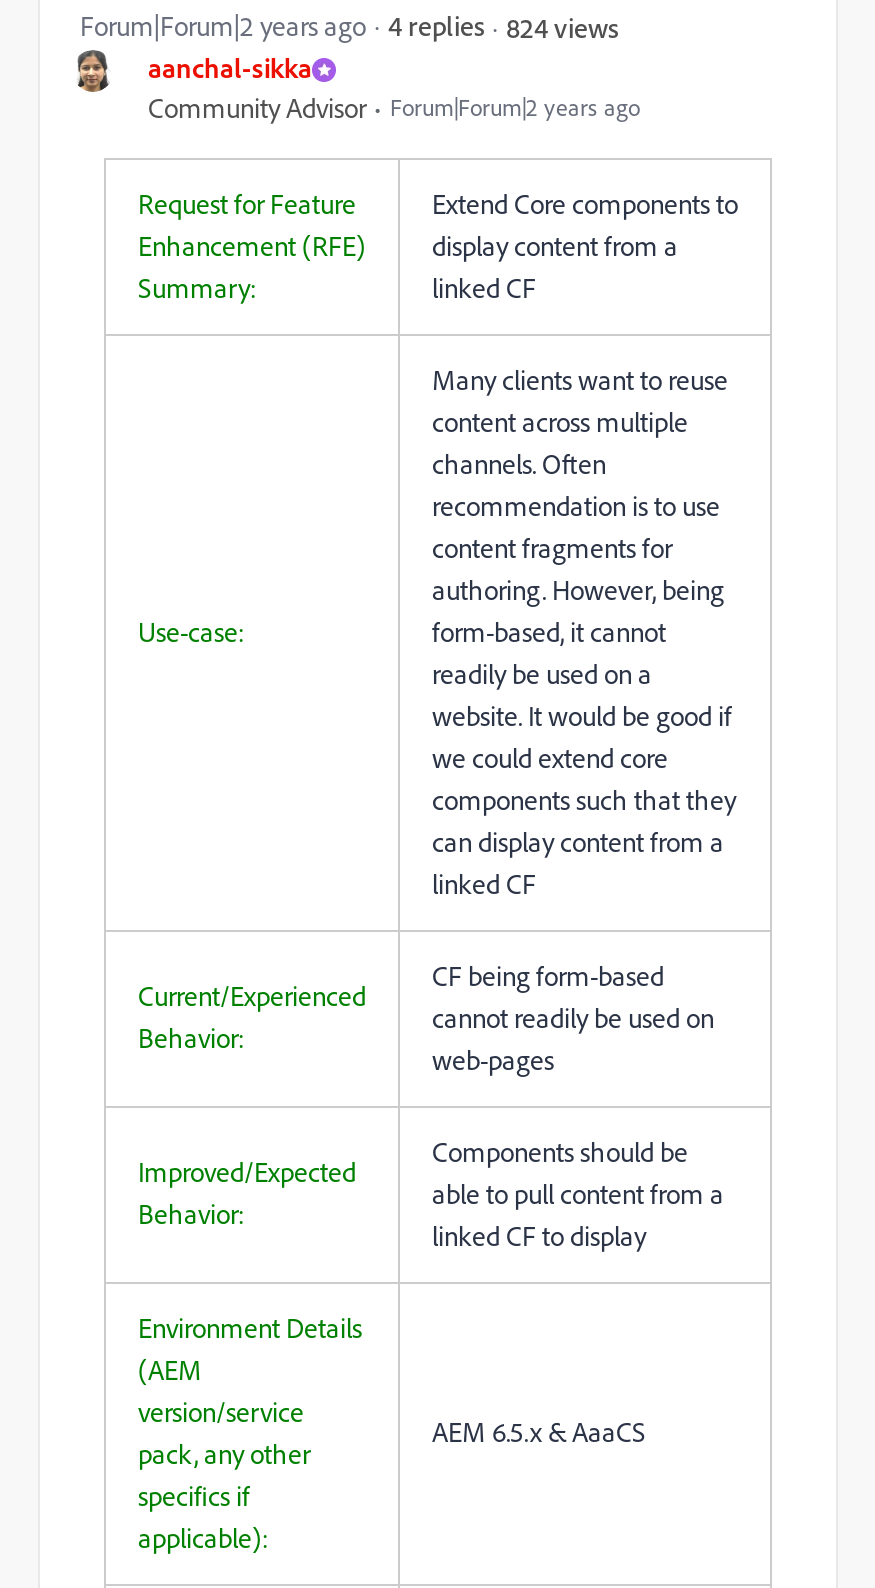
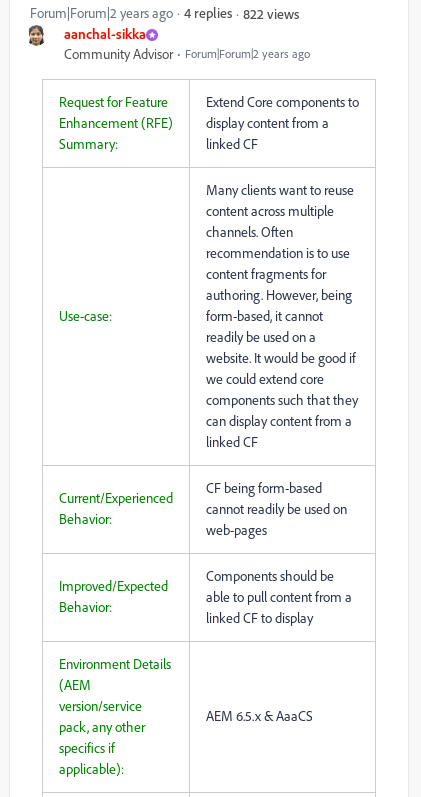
[506,9,618,43] 824 views -> [243,4,299,21] 822 views

